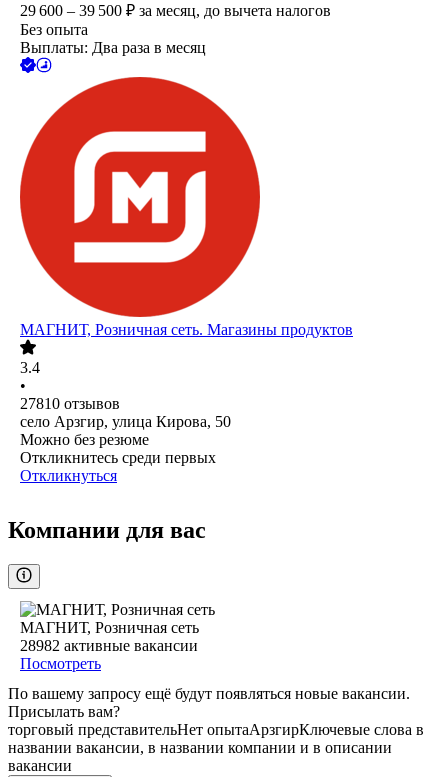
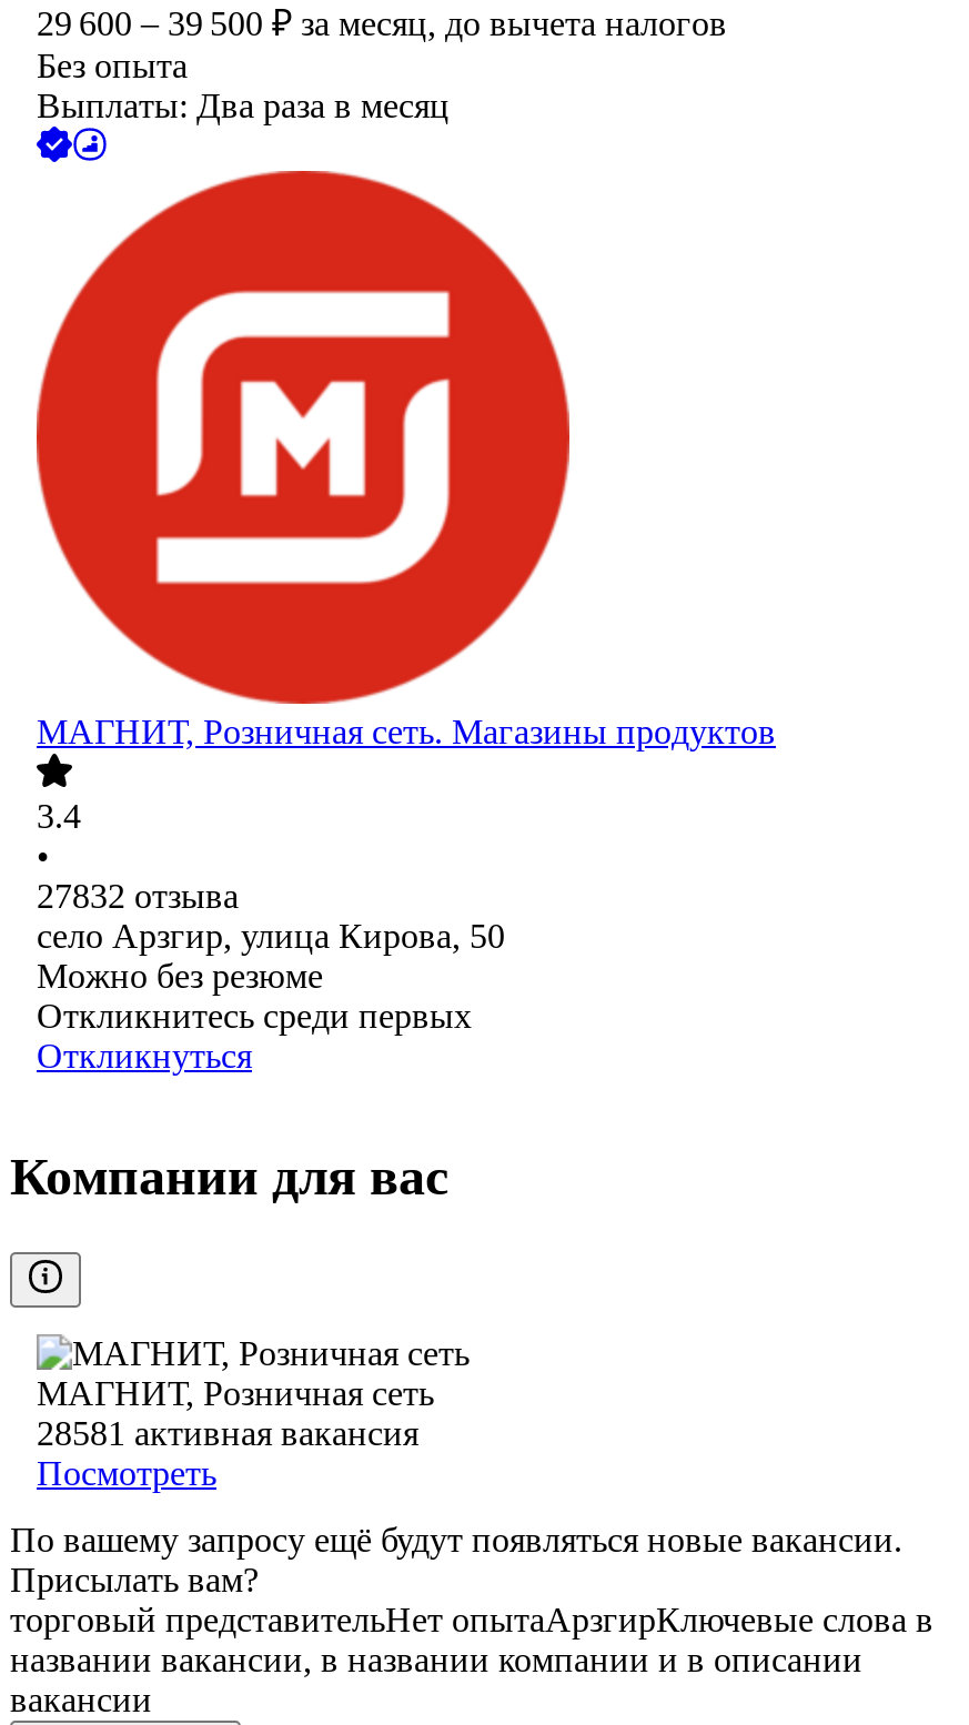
[20,395,120,412] 27810 отзывов -> [37,878,239,916] 27832 отзыва
[20,637,198,654] 28982 активные вакансии -> [37,1415,418,1453] 28581 активная вакансия

